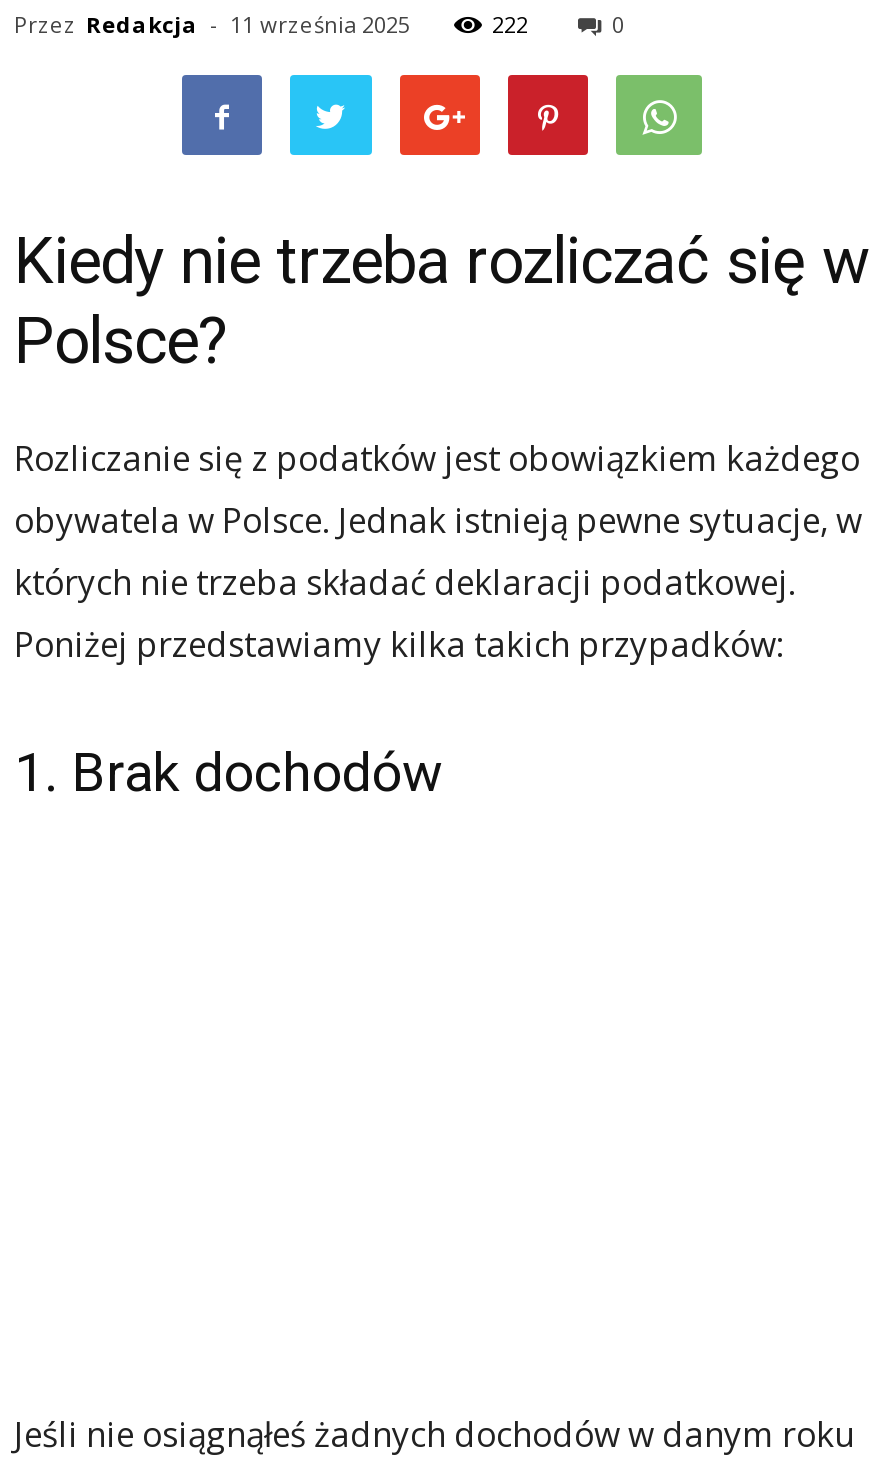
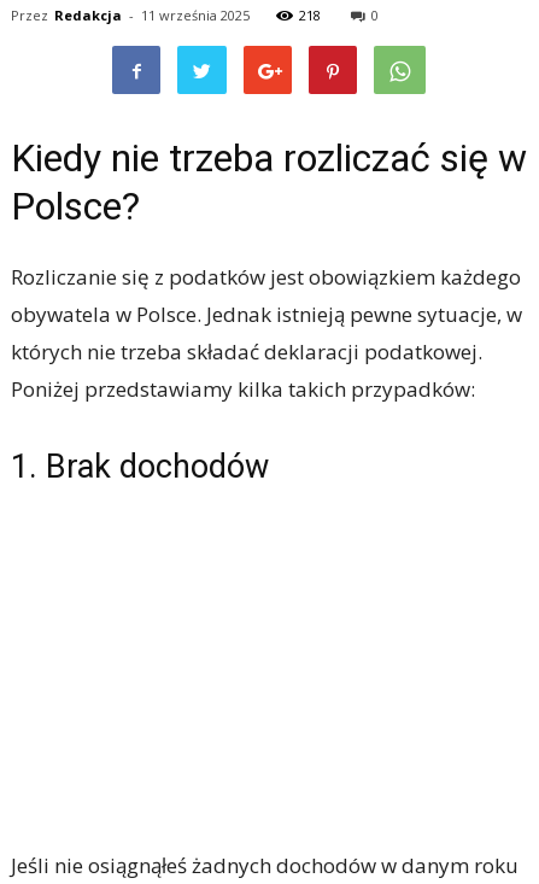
[492,9,528,39] 222 -> [299,6,321,24] 218

